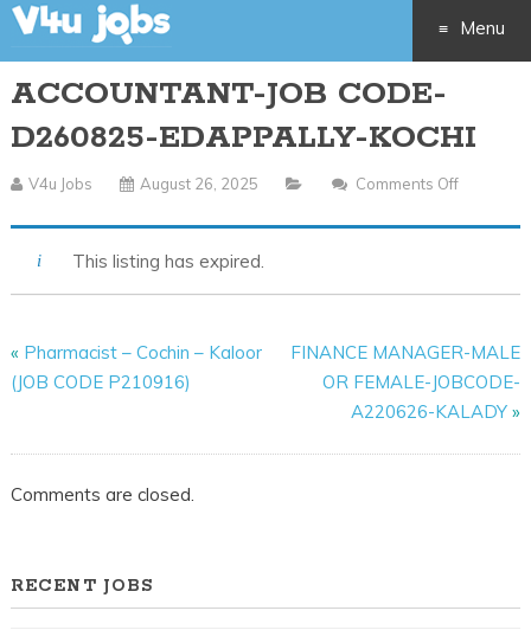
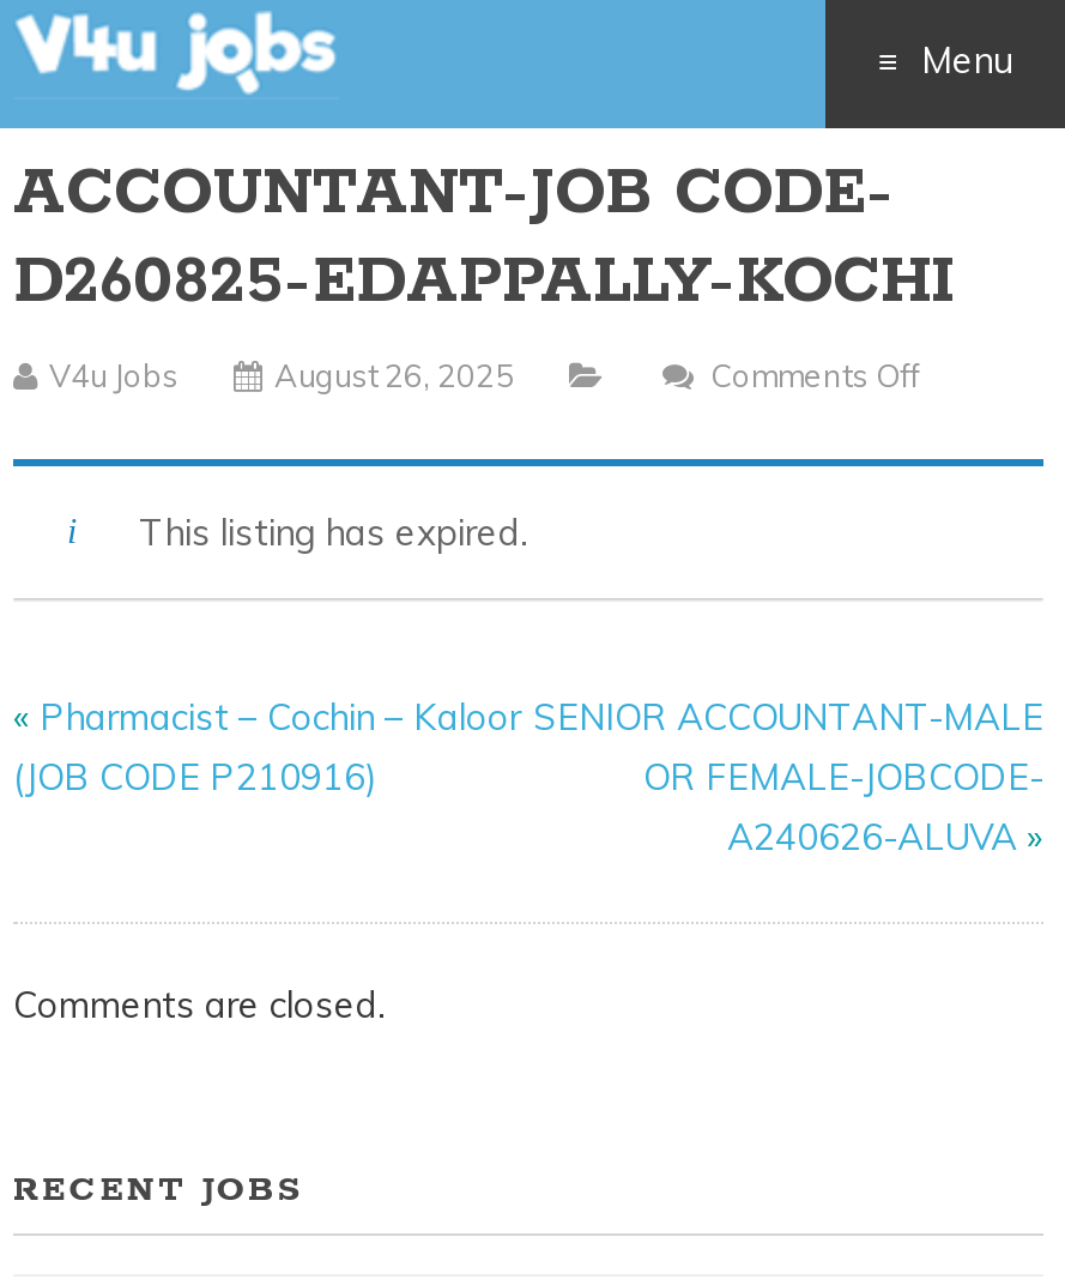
[290,341,520,364] FINANCE MANAGER-MALE -> [533,694,1043,740] SENIOR ACCOUNTANT-MALE
[351,400,520,423] A220626-KALADY» -> [727,814,1043,860] A240626-ALUVA»

